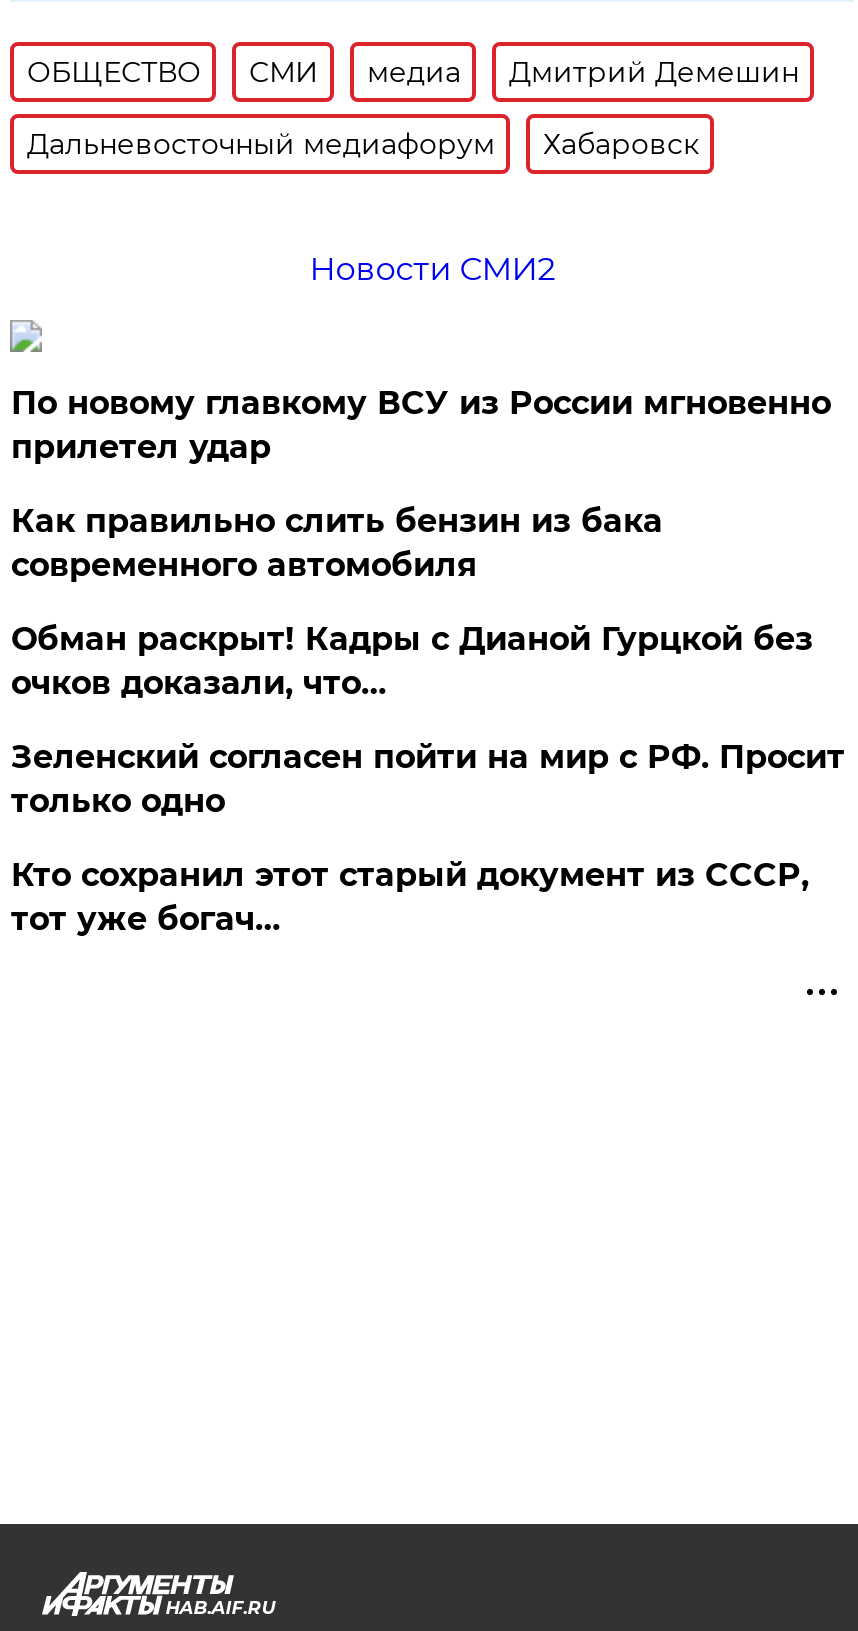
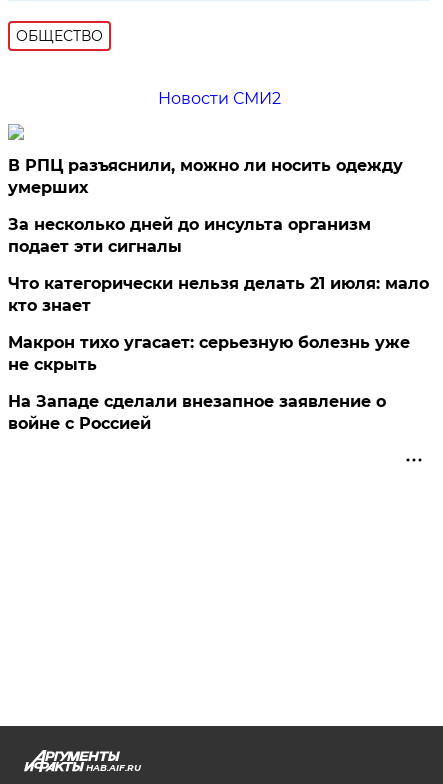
[27,54,799,162] СМИ | медиа | Дмитрий Демешин | Дальневосточный медиафорум | Хабаровск -> none
[11,384,831,466] По новому главкому ВСУ из России мгновенно | прилетел удар -> [8,156,403,197] В РПЦ разъяснили, можно ли носить одежду | умерших
[11,502,663,584] Как правильно слить бензин из бака | современного автомобиля -> [8,215,371,256] За несколько дней до инсульта организм | подает эти сигналы
[11,620,813,702] Обман раскрыт! Кадры с Дианой Гурцкой без | очков доказали, что… -> [8,274,429,315] Что категорически нельзя делать 21 июля: мало | кто знает
[11,738,845,820] Зеленский согласен пойти на мир с РФ. Просит | только одно -> [8,333,410,374] Макрон тихо угасает: серьезную болезнь уже | не скрыть
[11,856,809,938] Кто сохранил этот старый документ из СССР, | тот уже богач… -> [8,392,386,433] На Западе сделали внезапное заявление о | войне с Россией

